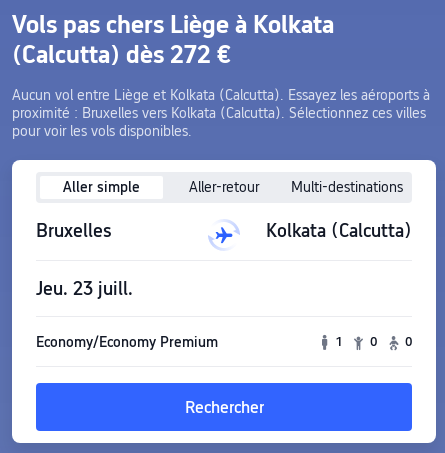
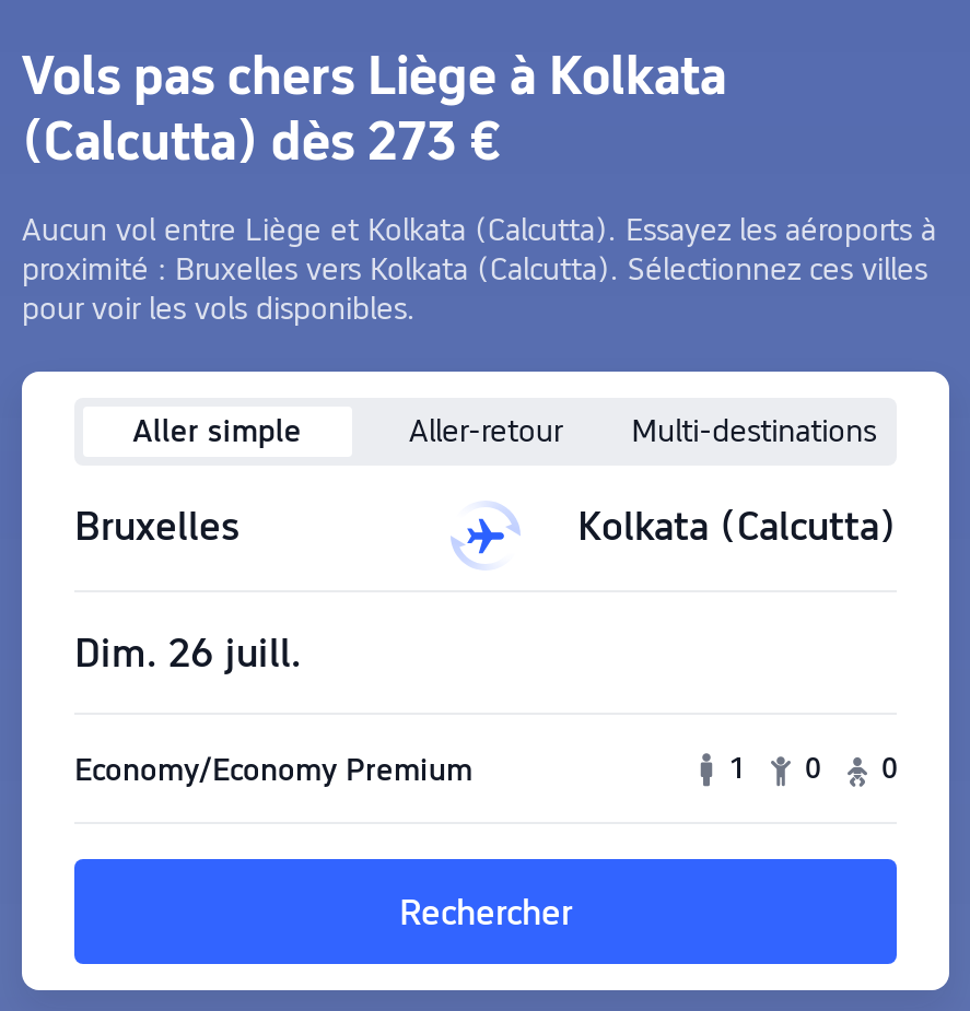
[12,40,231,69] (Calcutta) dès 272 € -> [22,109,501,173] (Calcutta) dès 273 €
[36,278,133,299] Jeu. 23 juill. -> [74,630,302,675] Dim. 26 juill.

